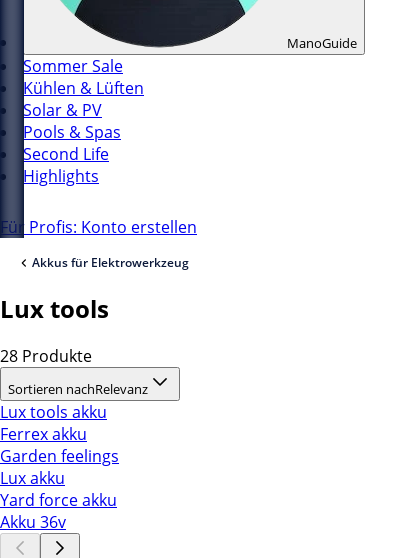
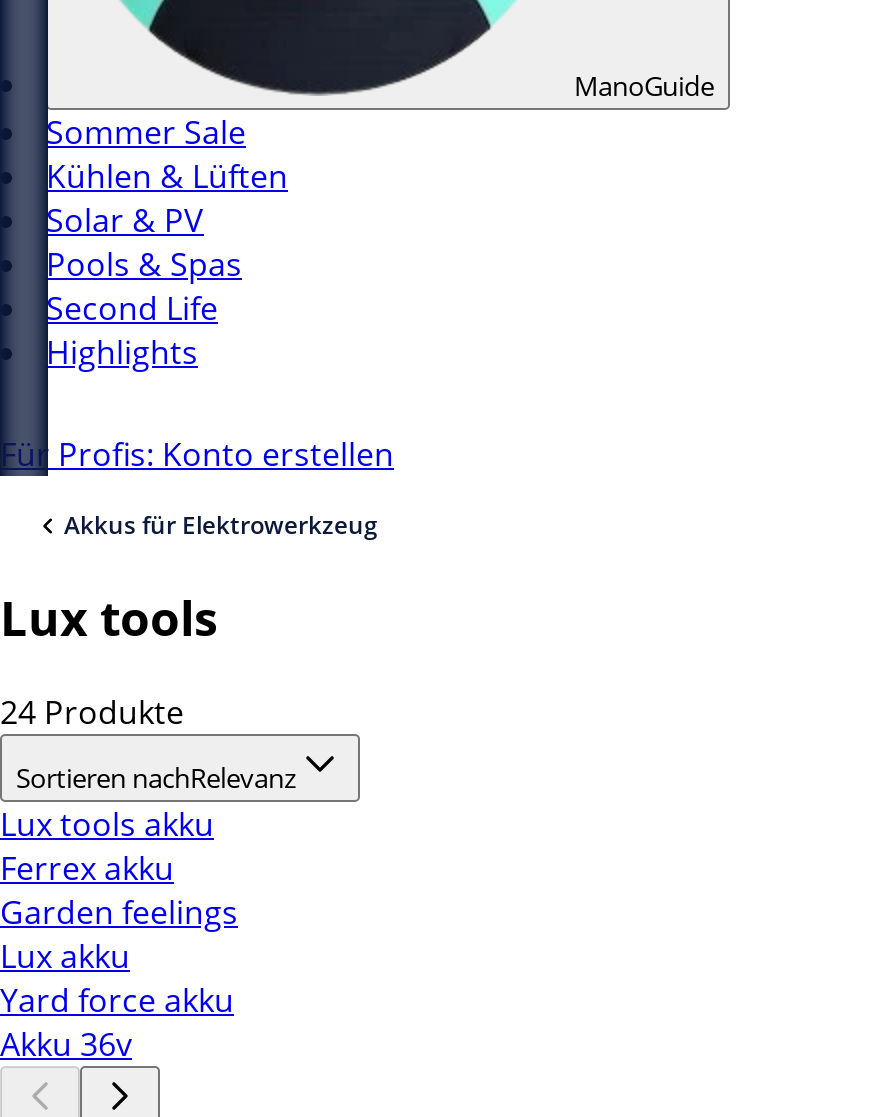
[0,345,92,367] 28 Produkte -> [0,690,184,734] 24 Produkte

